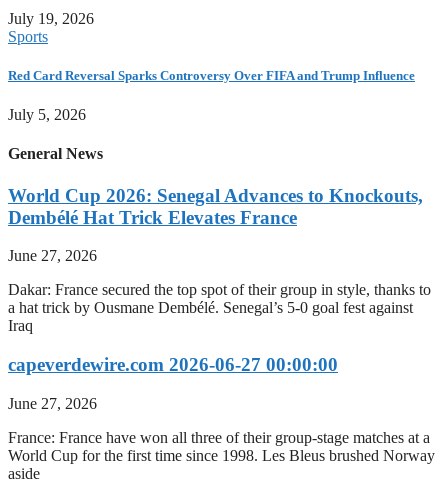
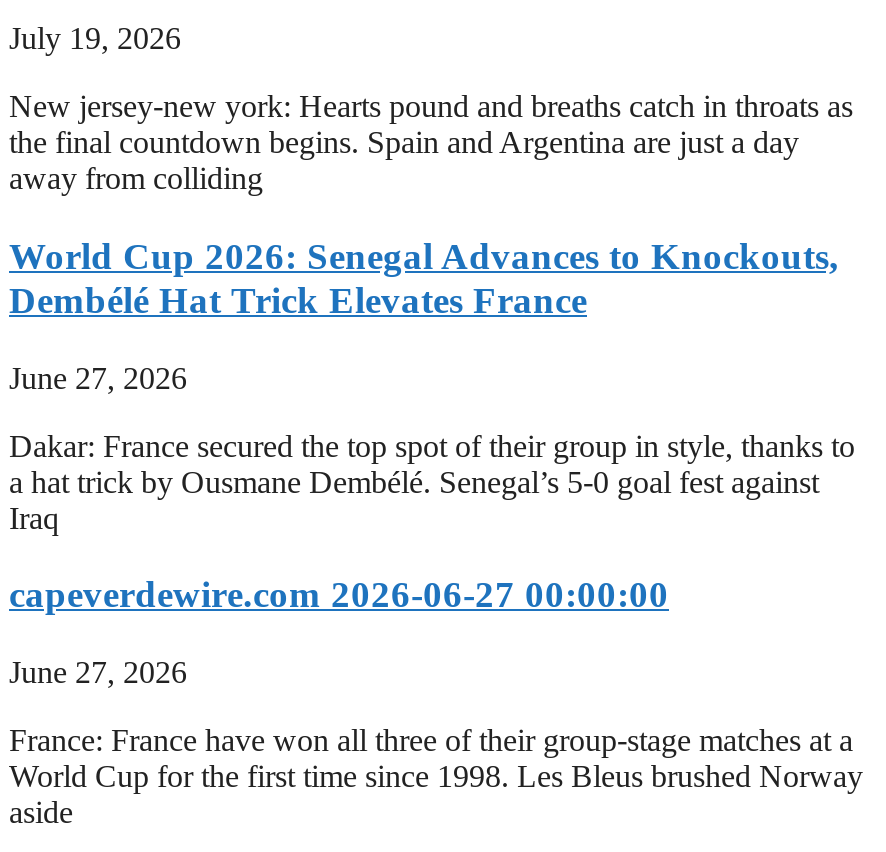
[8,28,415,162] Sports | Red Card Reversal Sparks Controversy Over FIFA and Trump Influence | July 5, 2026 | General News -> [9,89,853,195] New jersey-new york: Hearts pound and breaths catch in throats as | the final countdown begins. Spain and Argentina are just a day | away from colliding

